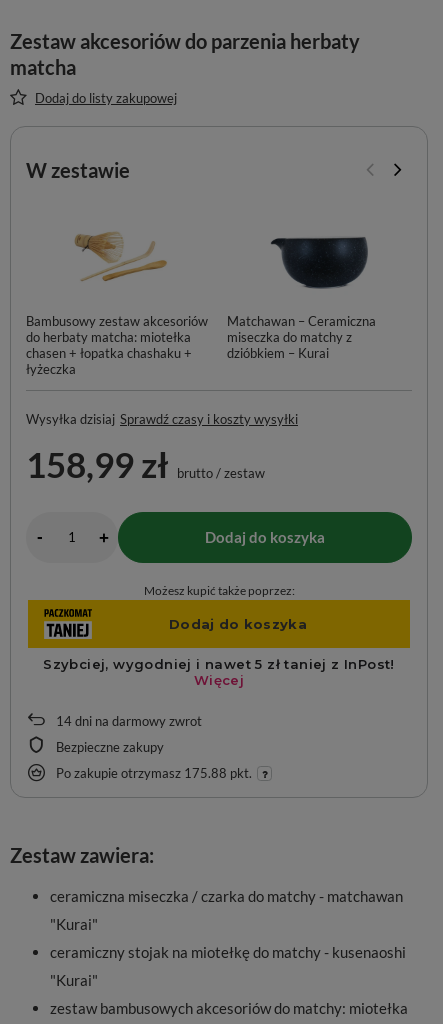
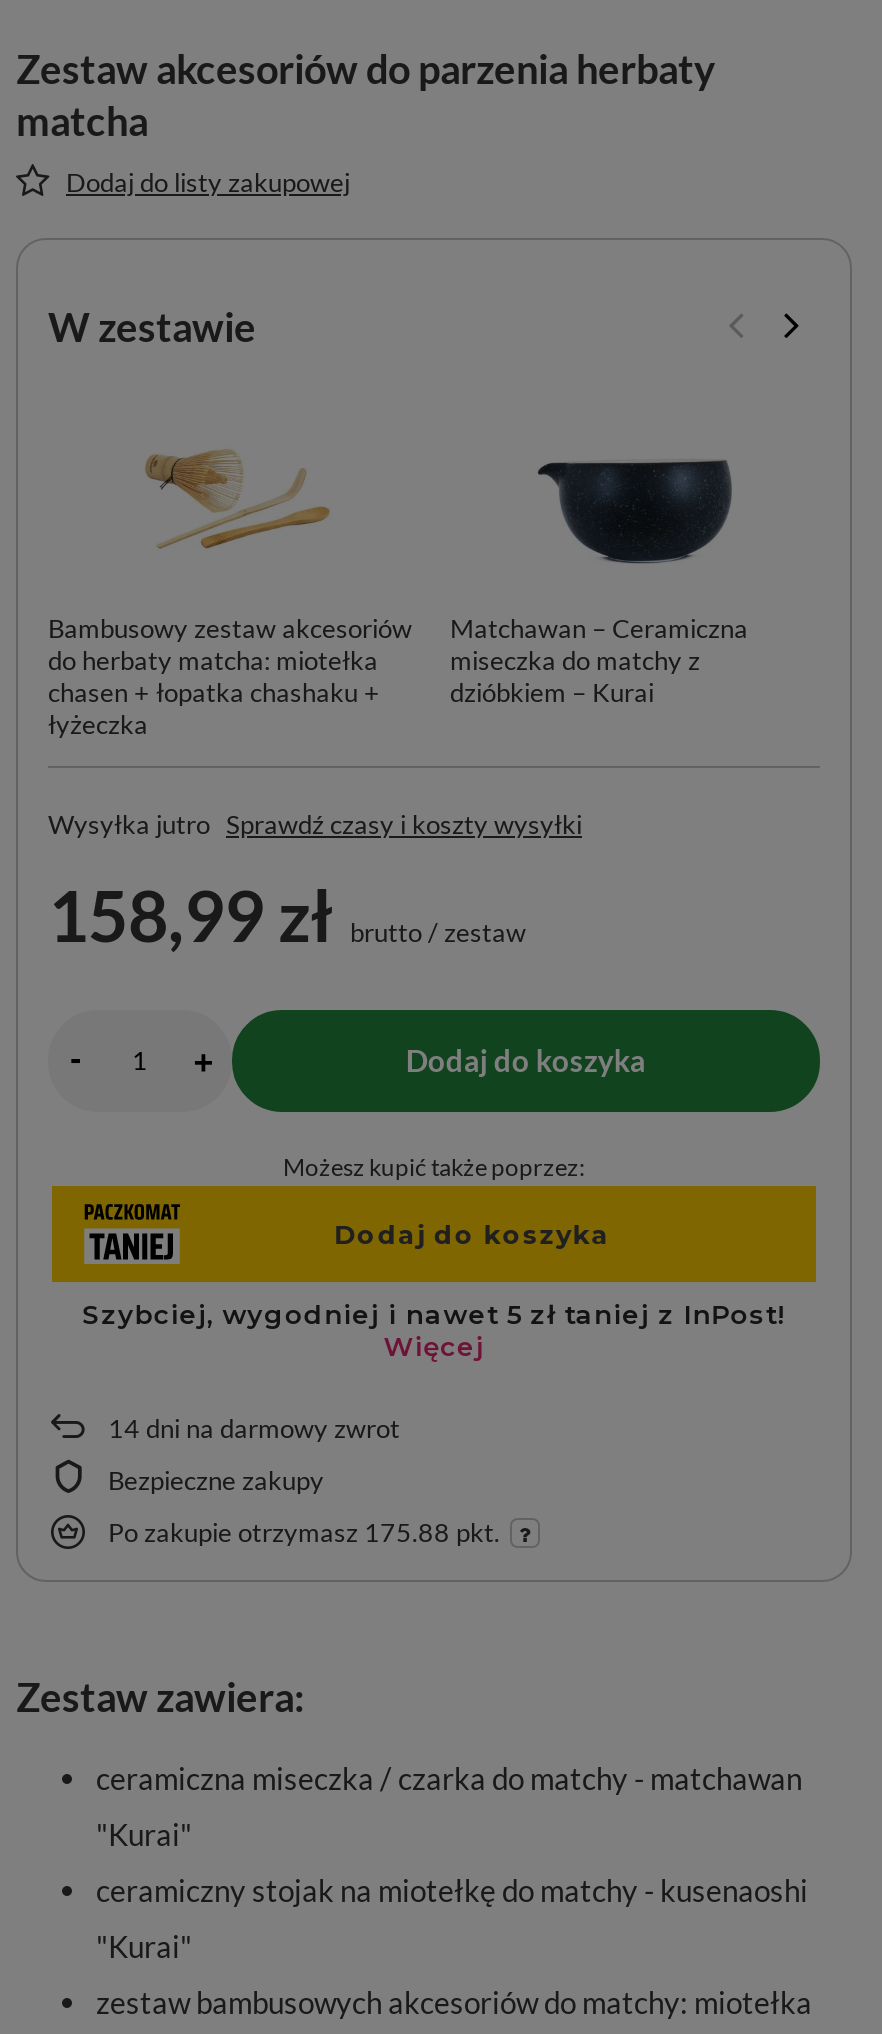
[26,411,298,427] Wysyłka dzisiaj Sprawdź czasy i koszty wysyłki -> [48,808,582,840] Wysyłka jutro Sprawdź czasy i koszty wysyłki

